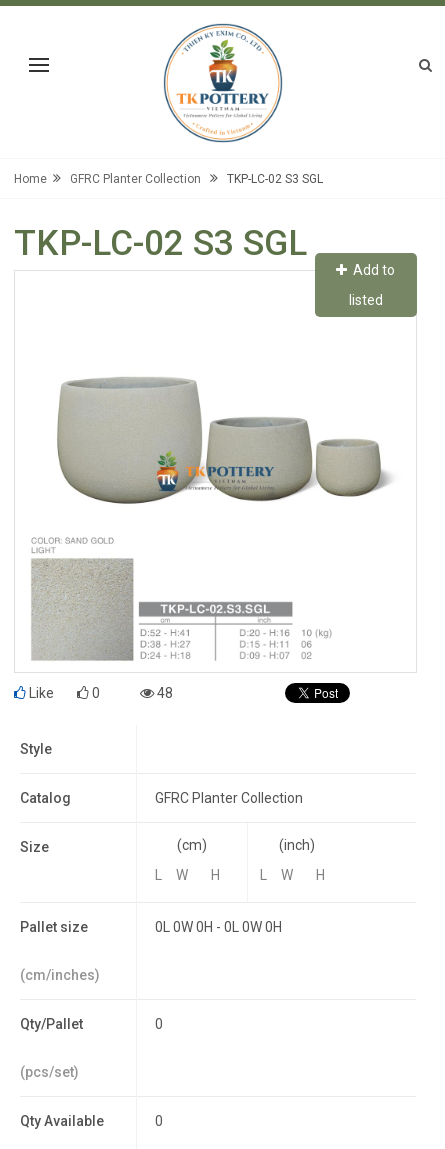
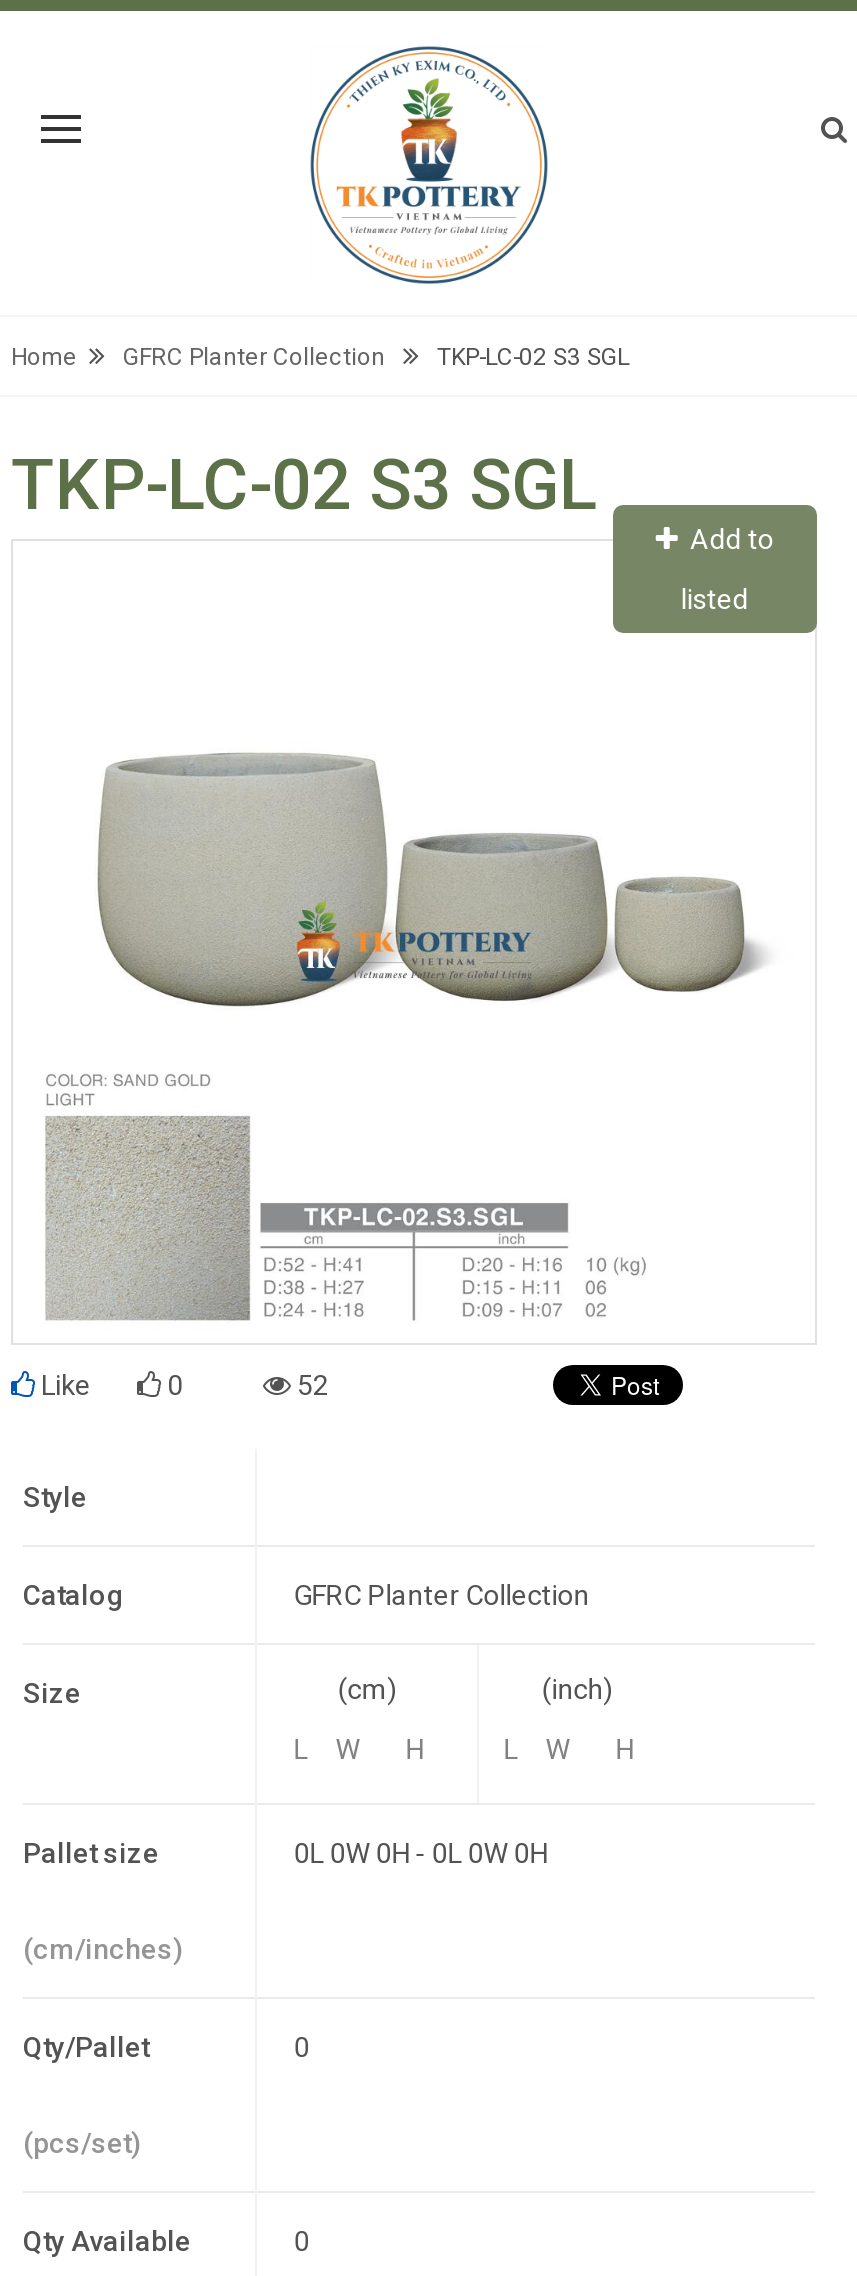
[157,685,173,701] 48 -> [297,1369,329,1401] 52

